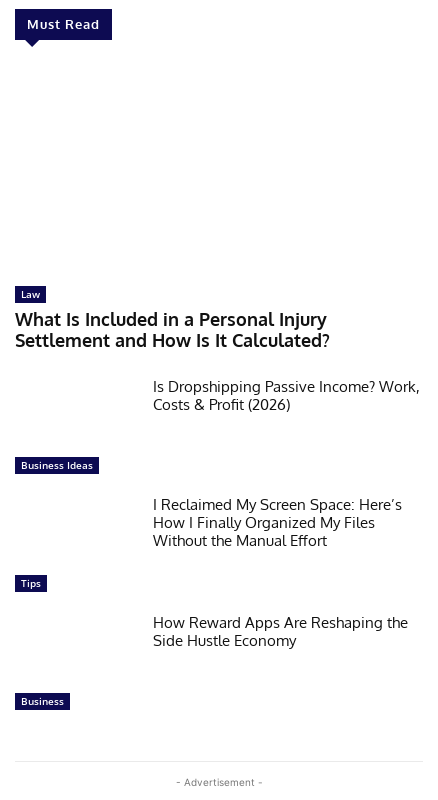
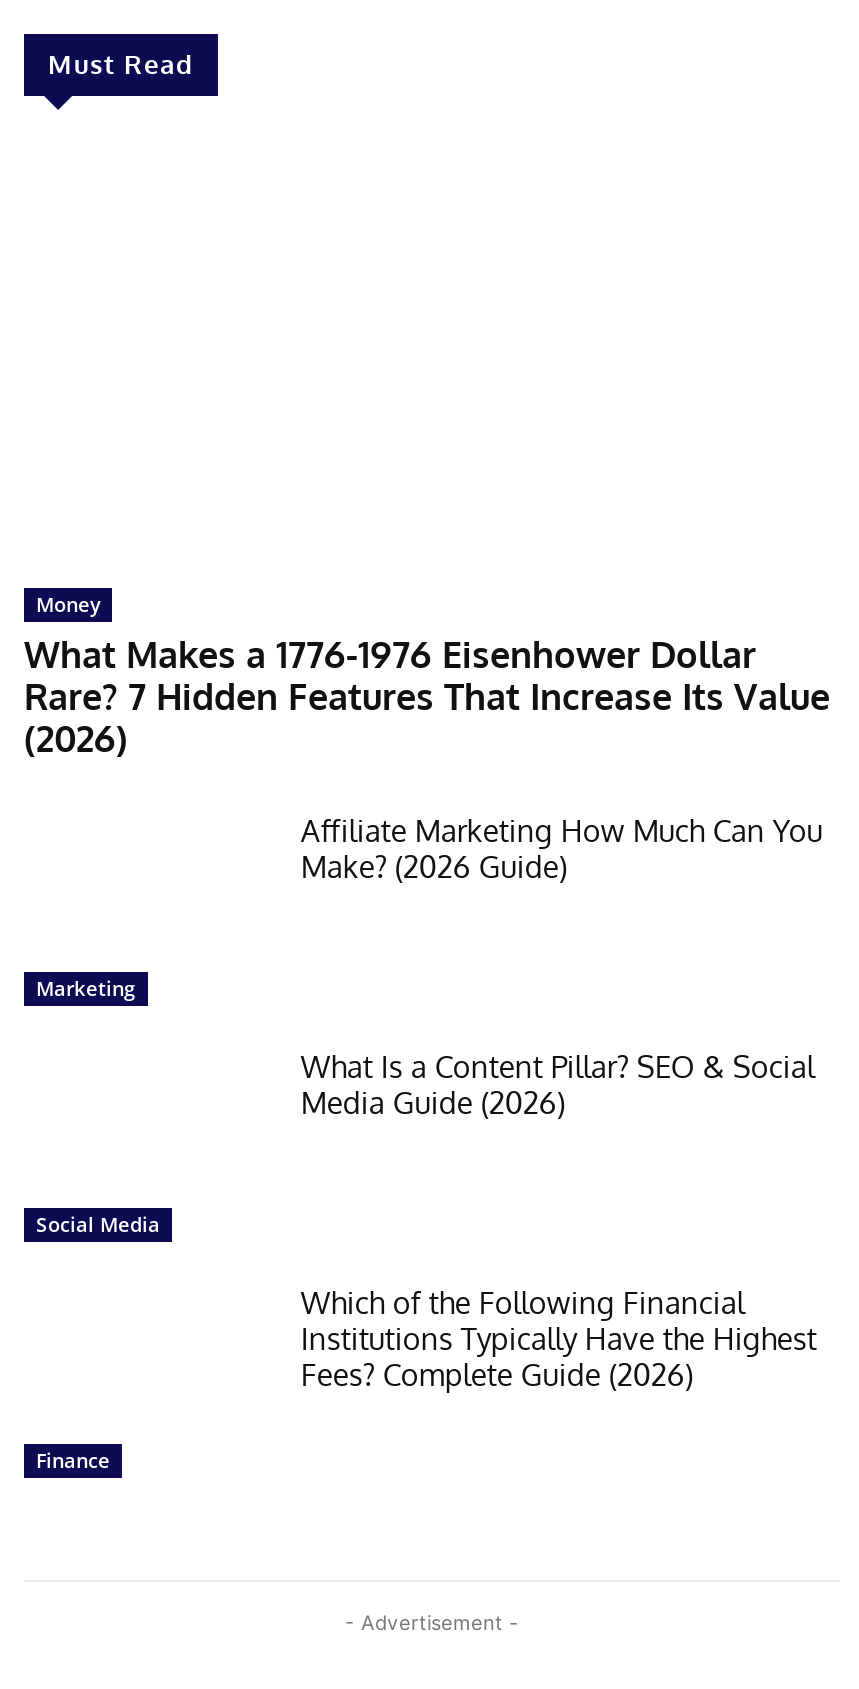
[15,287,330,351] Law | What Is Included in a Personal Injury | Settlement and How Is It Calculated? -> [24,590,830,760] Money | What Makes a 1776-1976 Eisenhower Dollar | Rare? 7 Hidden Features That Increase Its Value | (2026)
[153,377,420,414] Is Dropshipping Passive Income? Work, | Costs & Profit (2026) -> [301,812,823,886] Affiliate Marketing How Much Can You | Make? (2026 Guide)
[21,458,93,472] Business Ideas -> [36,974,136,1002] Marketing
[153,495,402,550] I Reclaimed My Screen Space: Here’s | How I Finally Organized My Files | Without the Manual Effort -> [301,1048,815,1122] What Is a Content Pillar? SEO & Social | Media Guide (2026)
[21,576,41,590] Tips -> [36,1209,160,1237] Social Media
[153,613,408,650] How Reward Apps Are Reshaping the | Side Hustle Economy -> [301,1283,817,1393] Which of the Following Financial | Institutions Typically Have the Highest | Fees? Complete Guide (2026)
[21,694,64,708] Business -> [36,1445,110,1473] Finance

